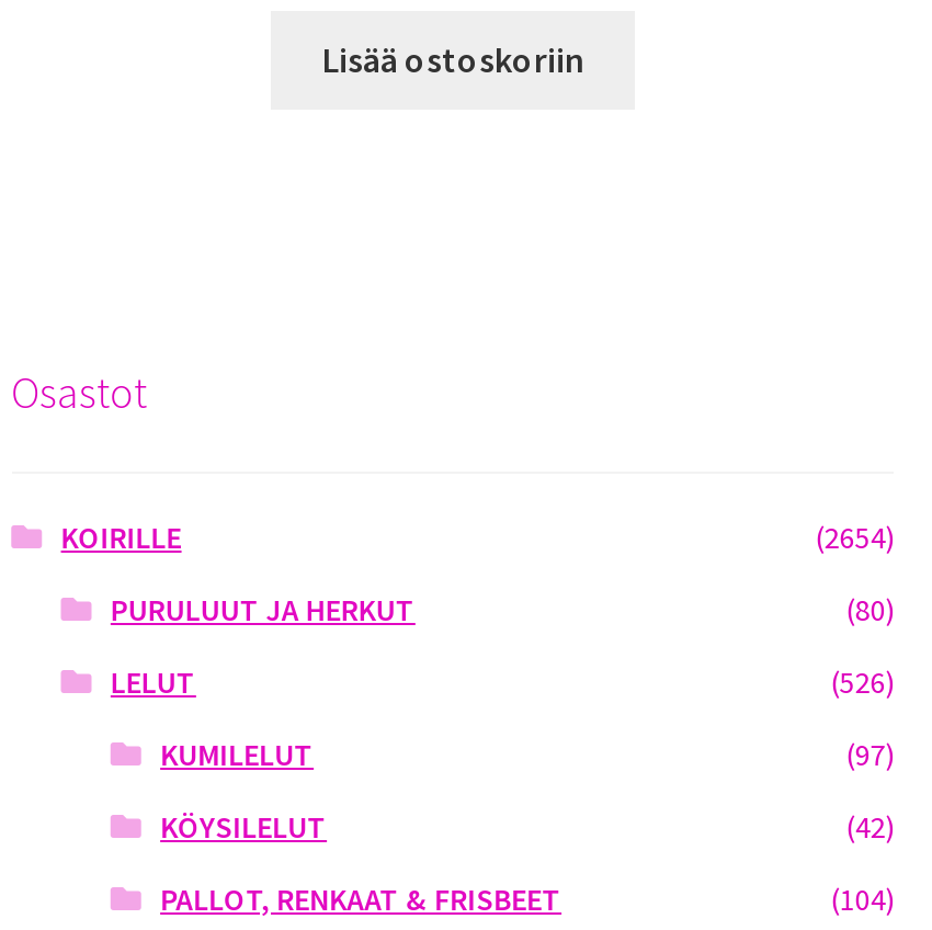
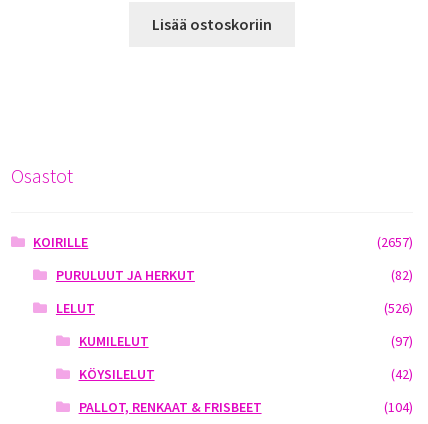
[816,517,895,556] (2654) -> [377,232,413,250] (2657)
[846,589,895,628] (80) -> [391,265,413,283] (82)

